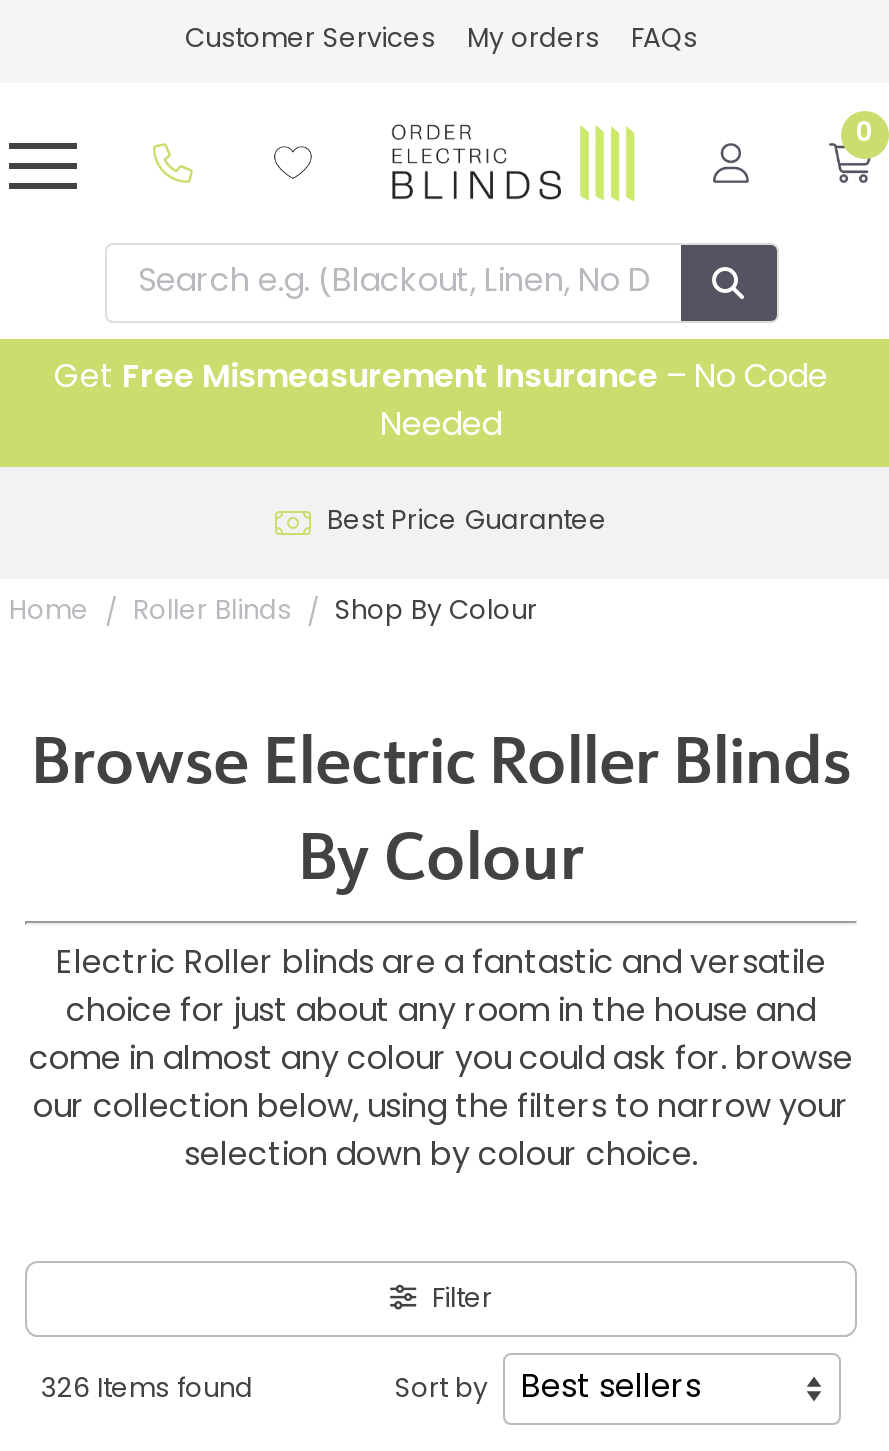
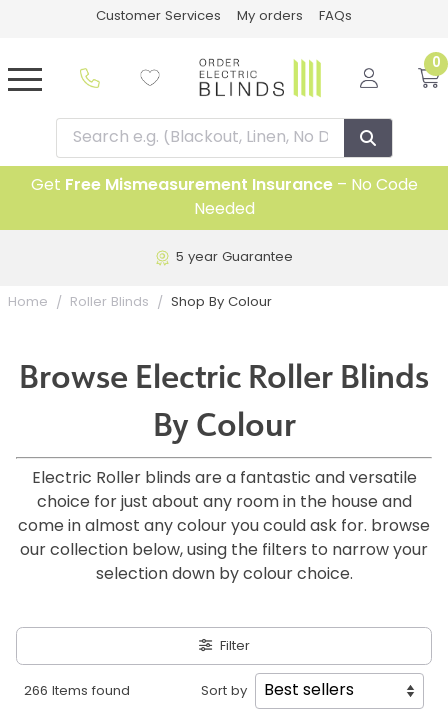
[327,510,607,536] Best Price Guarantee -> [175,251,292,264] 5 year Guarantee
[41,1376,253,1402] 326 Items found -> [24,685,130,698] 266 Items found

